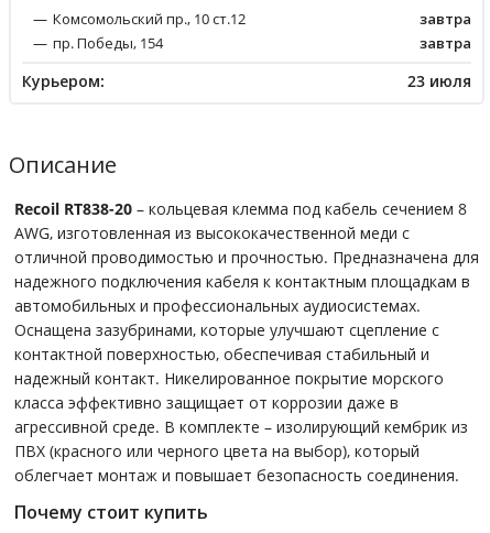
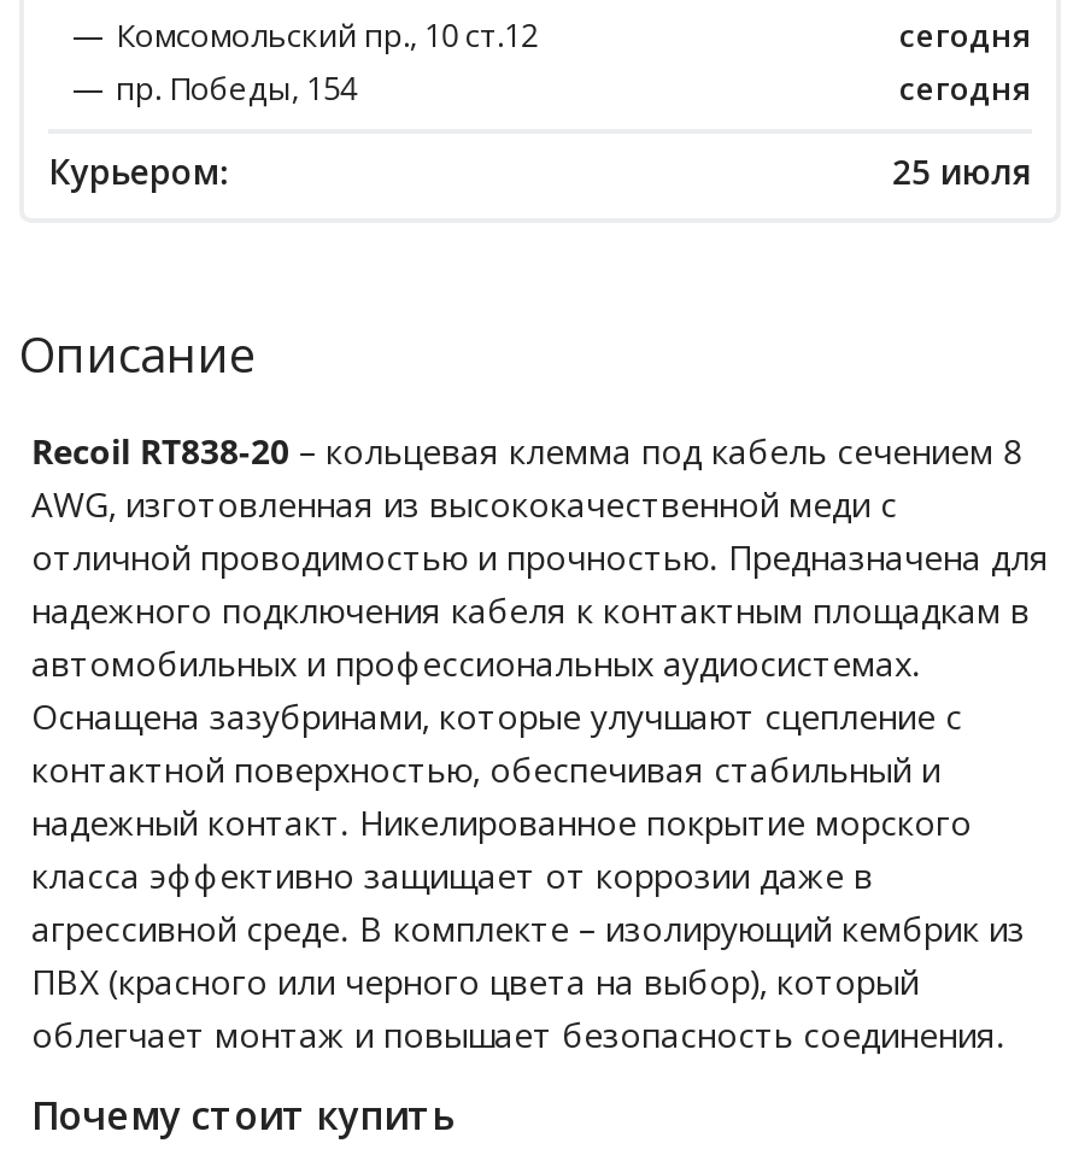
[420,9,471,28] завтра -> [899,13,1032,56] сегодня
[420,33,471,53] завтра -> [899,66,1032,109] сегодня
[407,70,471,91] 23 июля -> [892,148,1032,194] 25 июля

